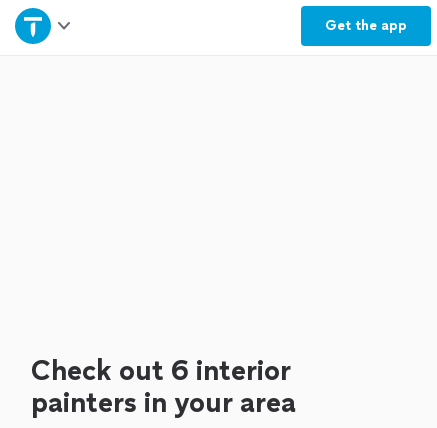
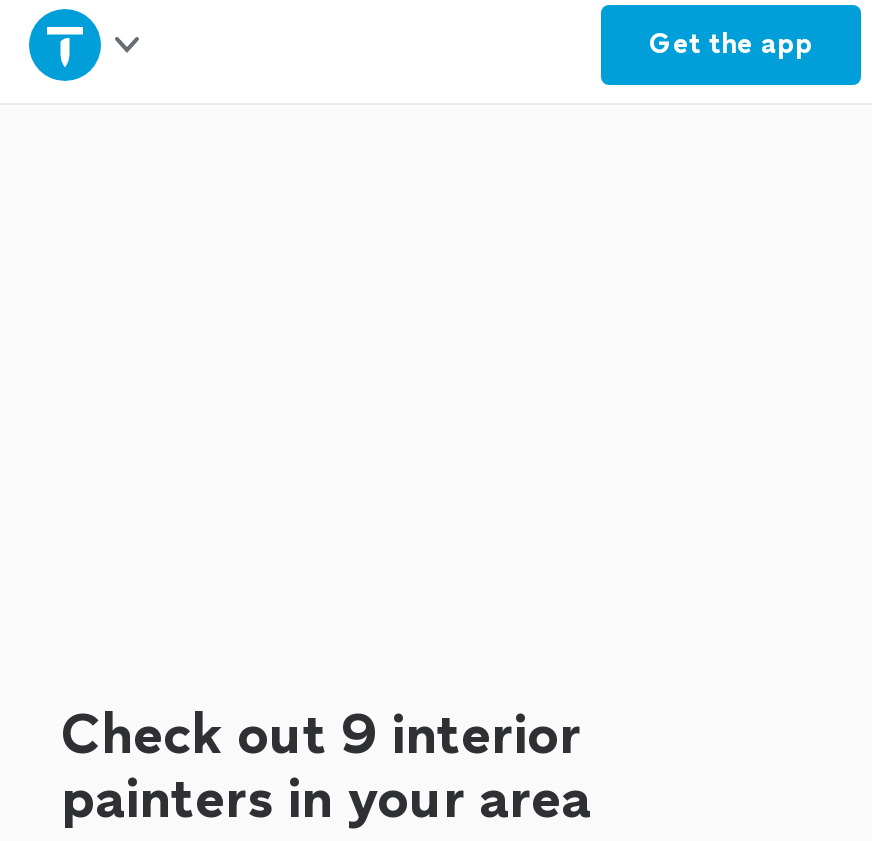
[31,353,291,387] Check out 6 interior -> [61,699,581,767] Check out 9 interior

